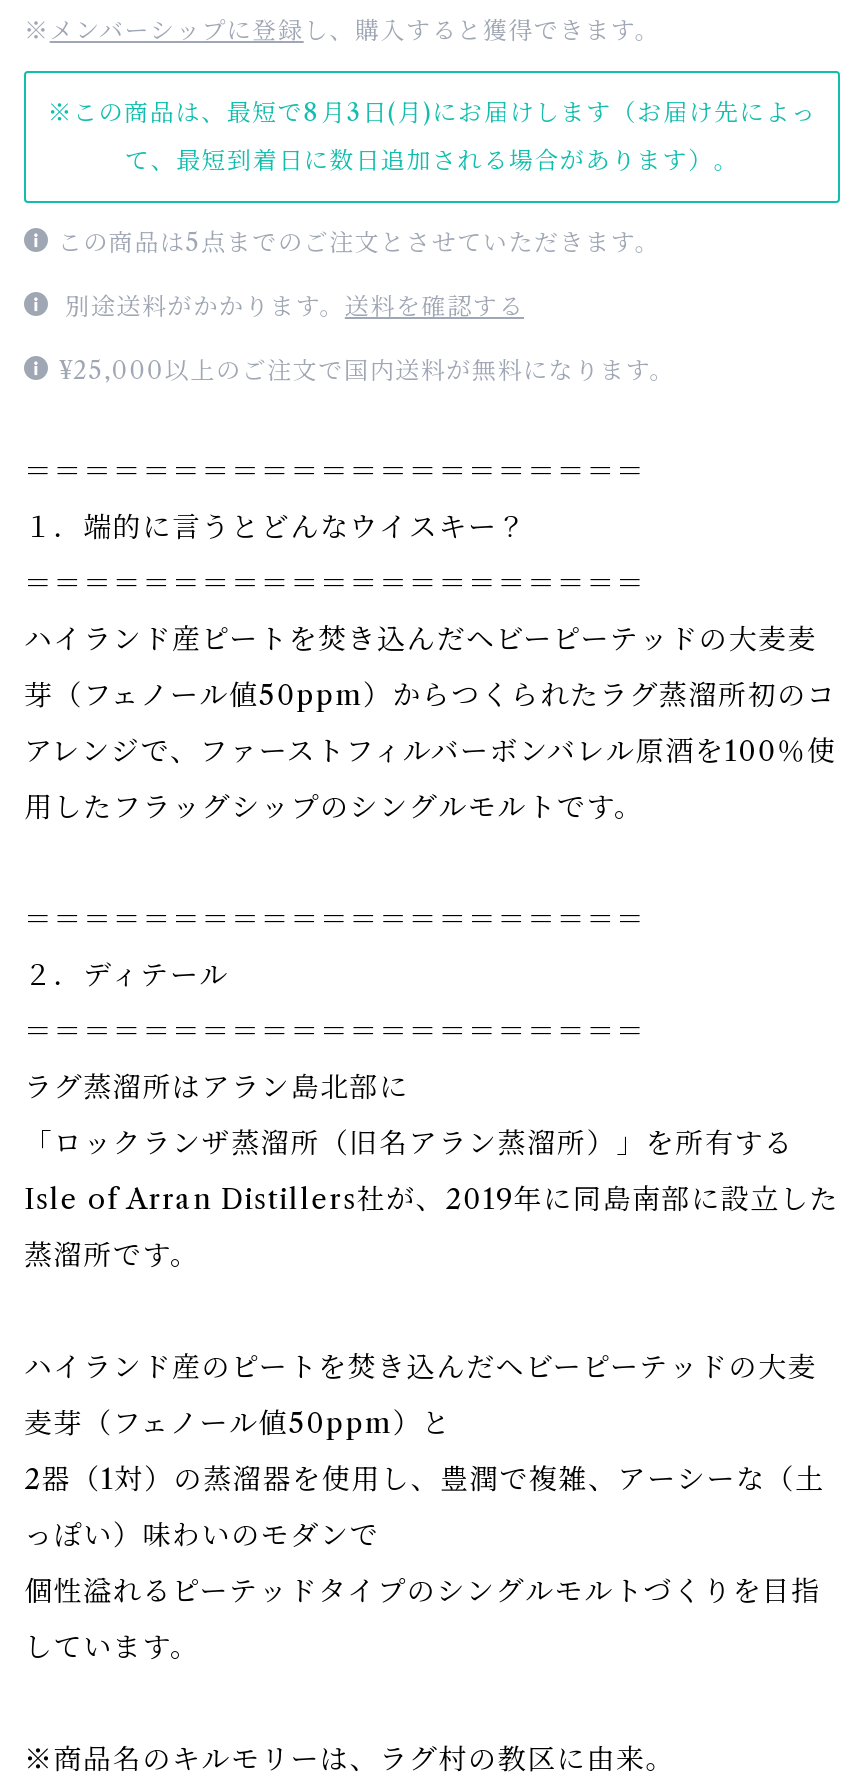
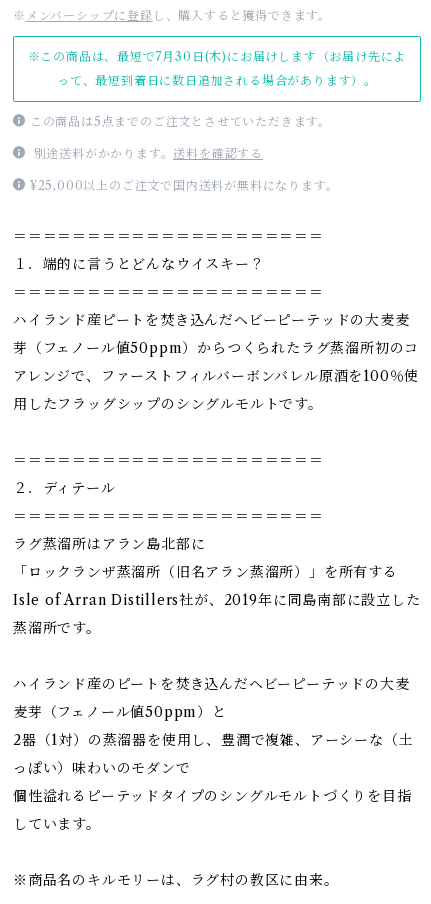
[47,97,817,127] ※この商品は、最短で8月3日(月)にお届けします（お届け先によっ -> [28,49,406,64] ※この商品は、最短で7月30日(木)にお届けします（お届け先によ
[125,145,739,175] て、最短到着日に数日追加される場合があります）。 -> [57,73,377,88] って、最短到着日に数日追加される場合があります）。

